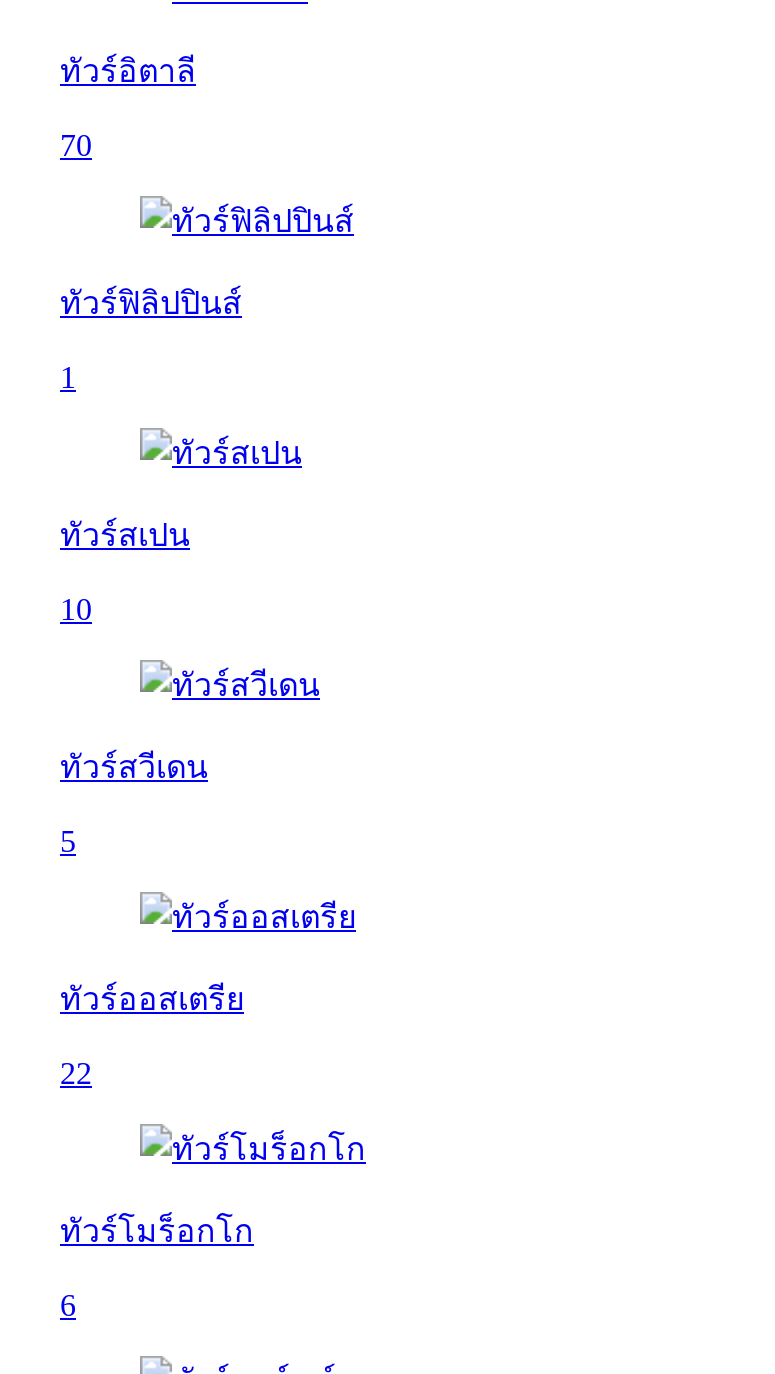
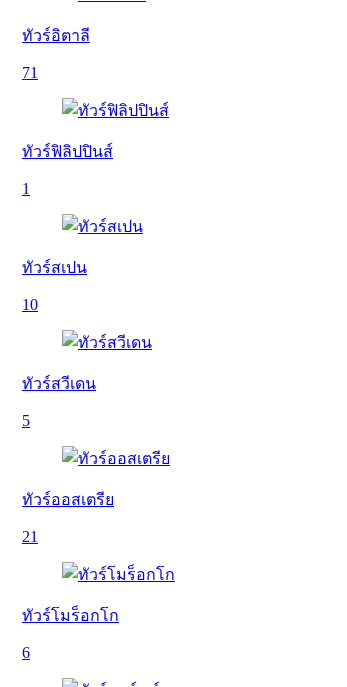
[60,128,92,162] 70 -> [22,64,38,81] 71
[60,1056,92,1090] 22 -> [22,528,38,545] 21

